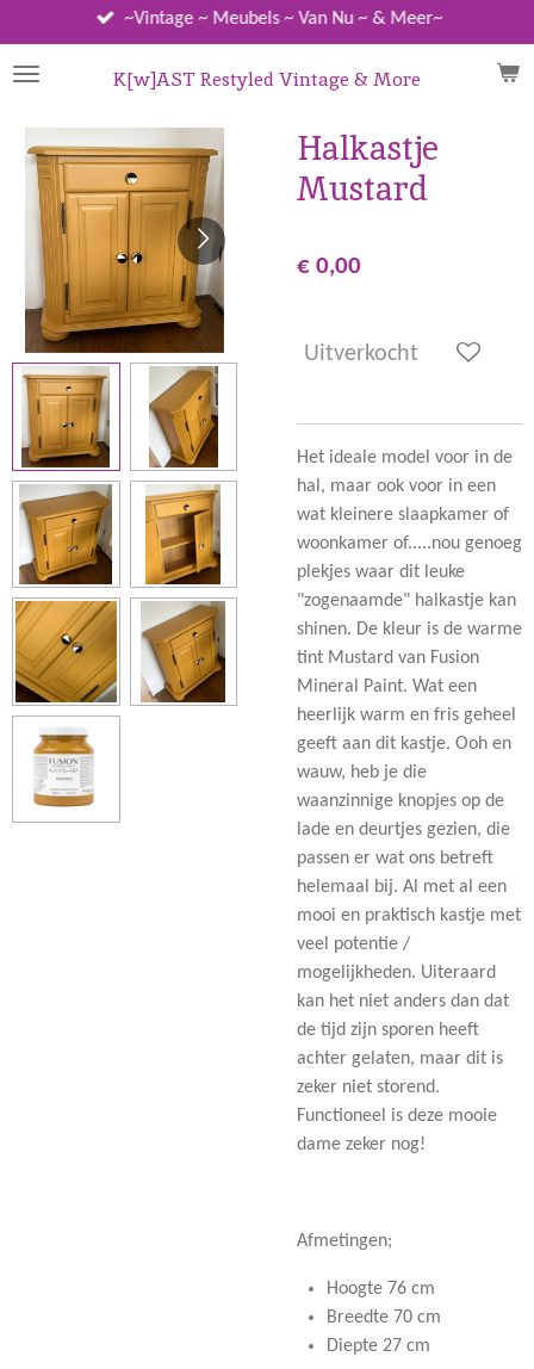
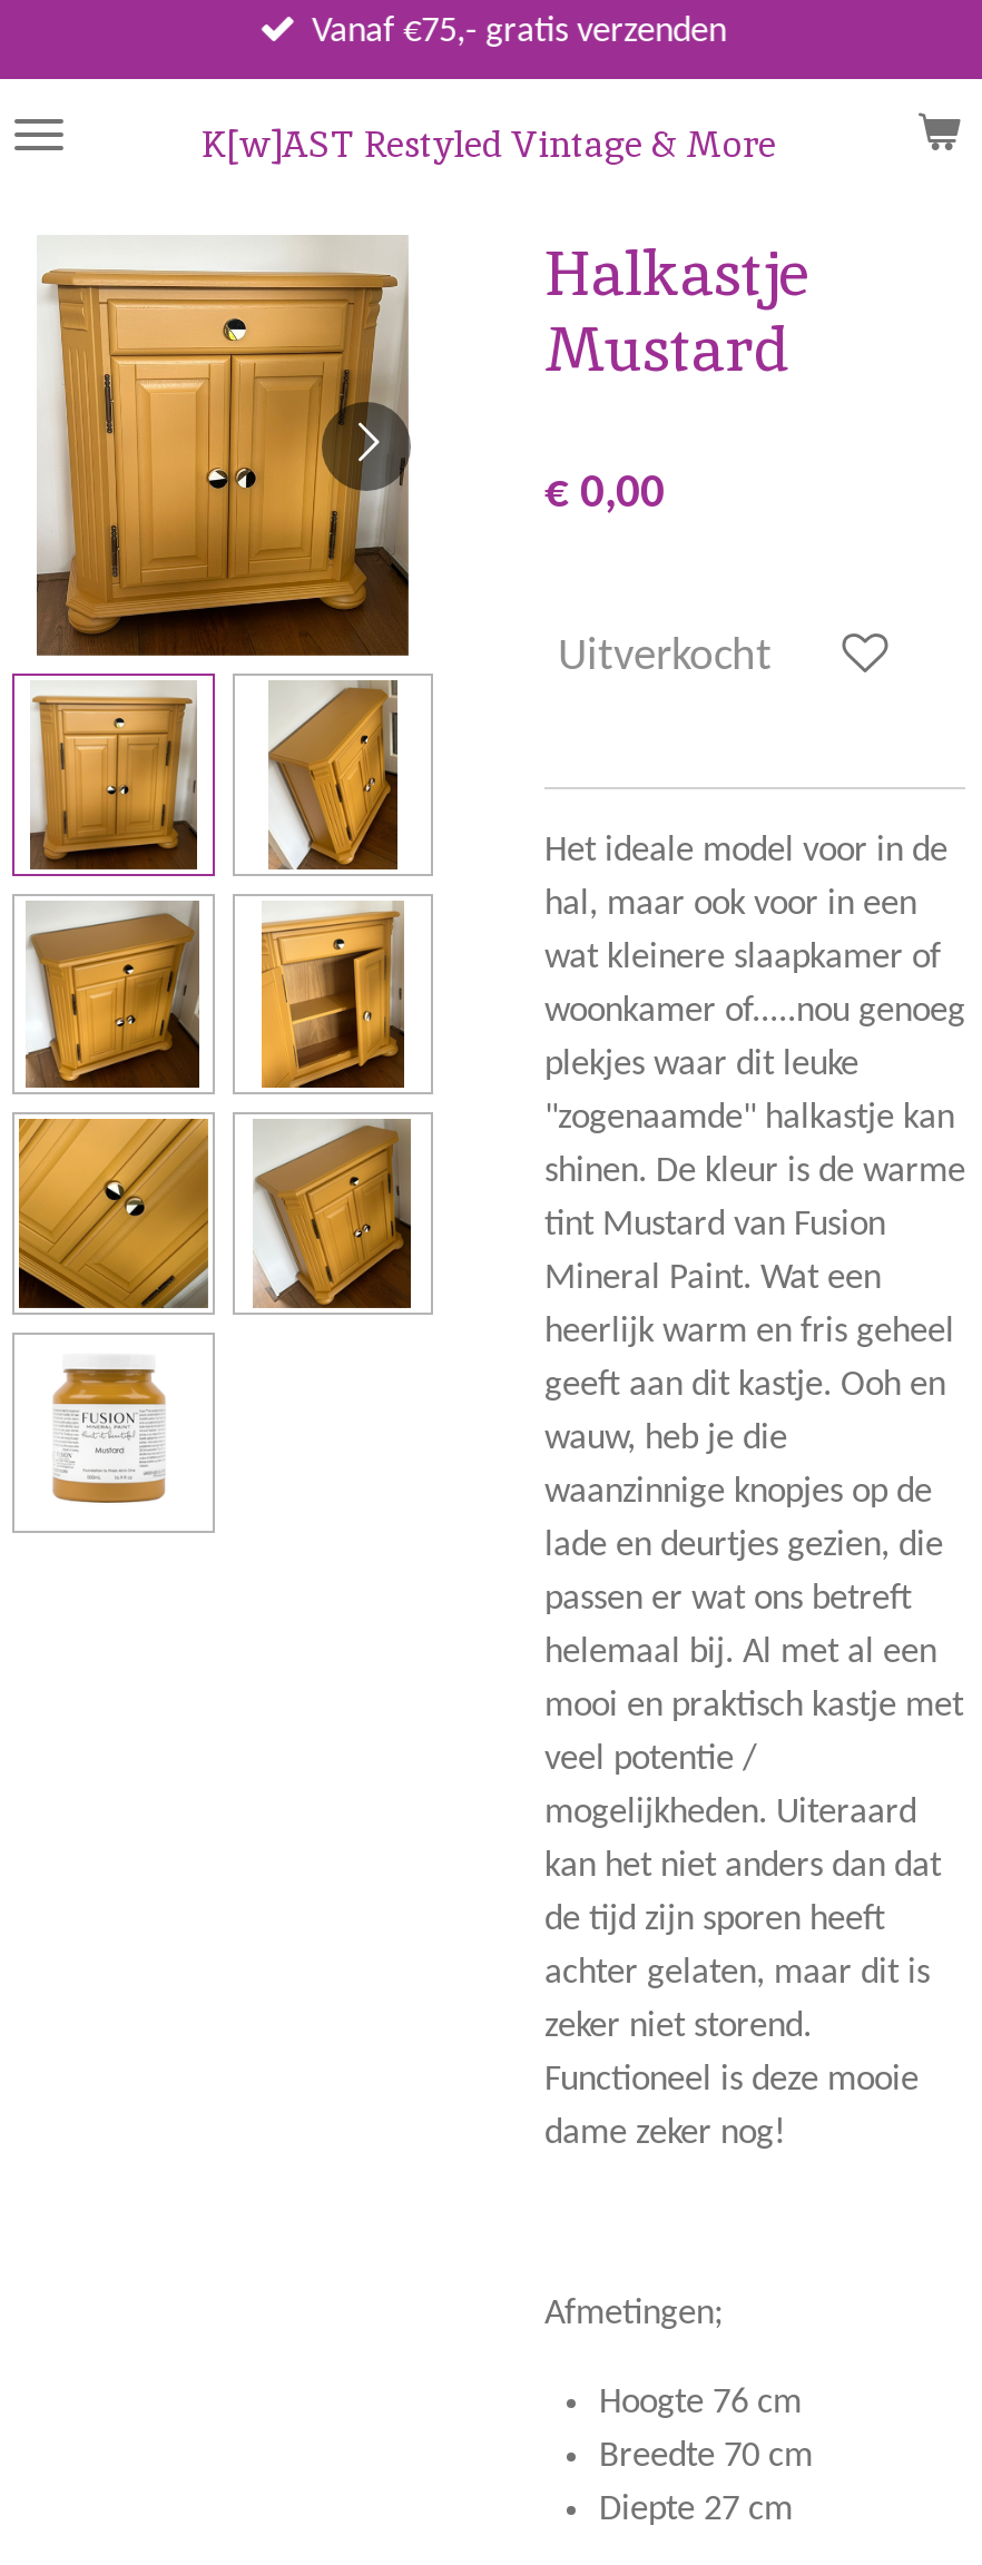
[124,10,442,29] ~Vintage ~ Meubels ~ Van Nu ~ & Meer~ -> [312,15,726,51] Vanaf €75,- gratis verzenden

